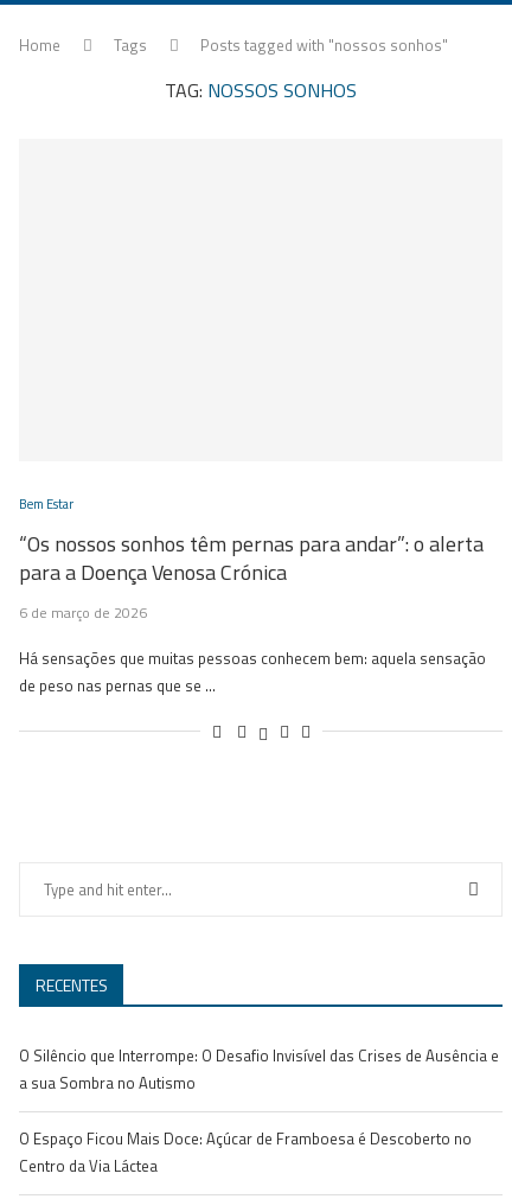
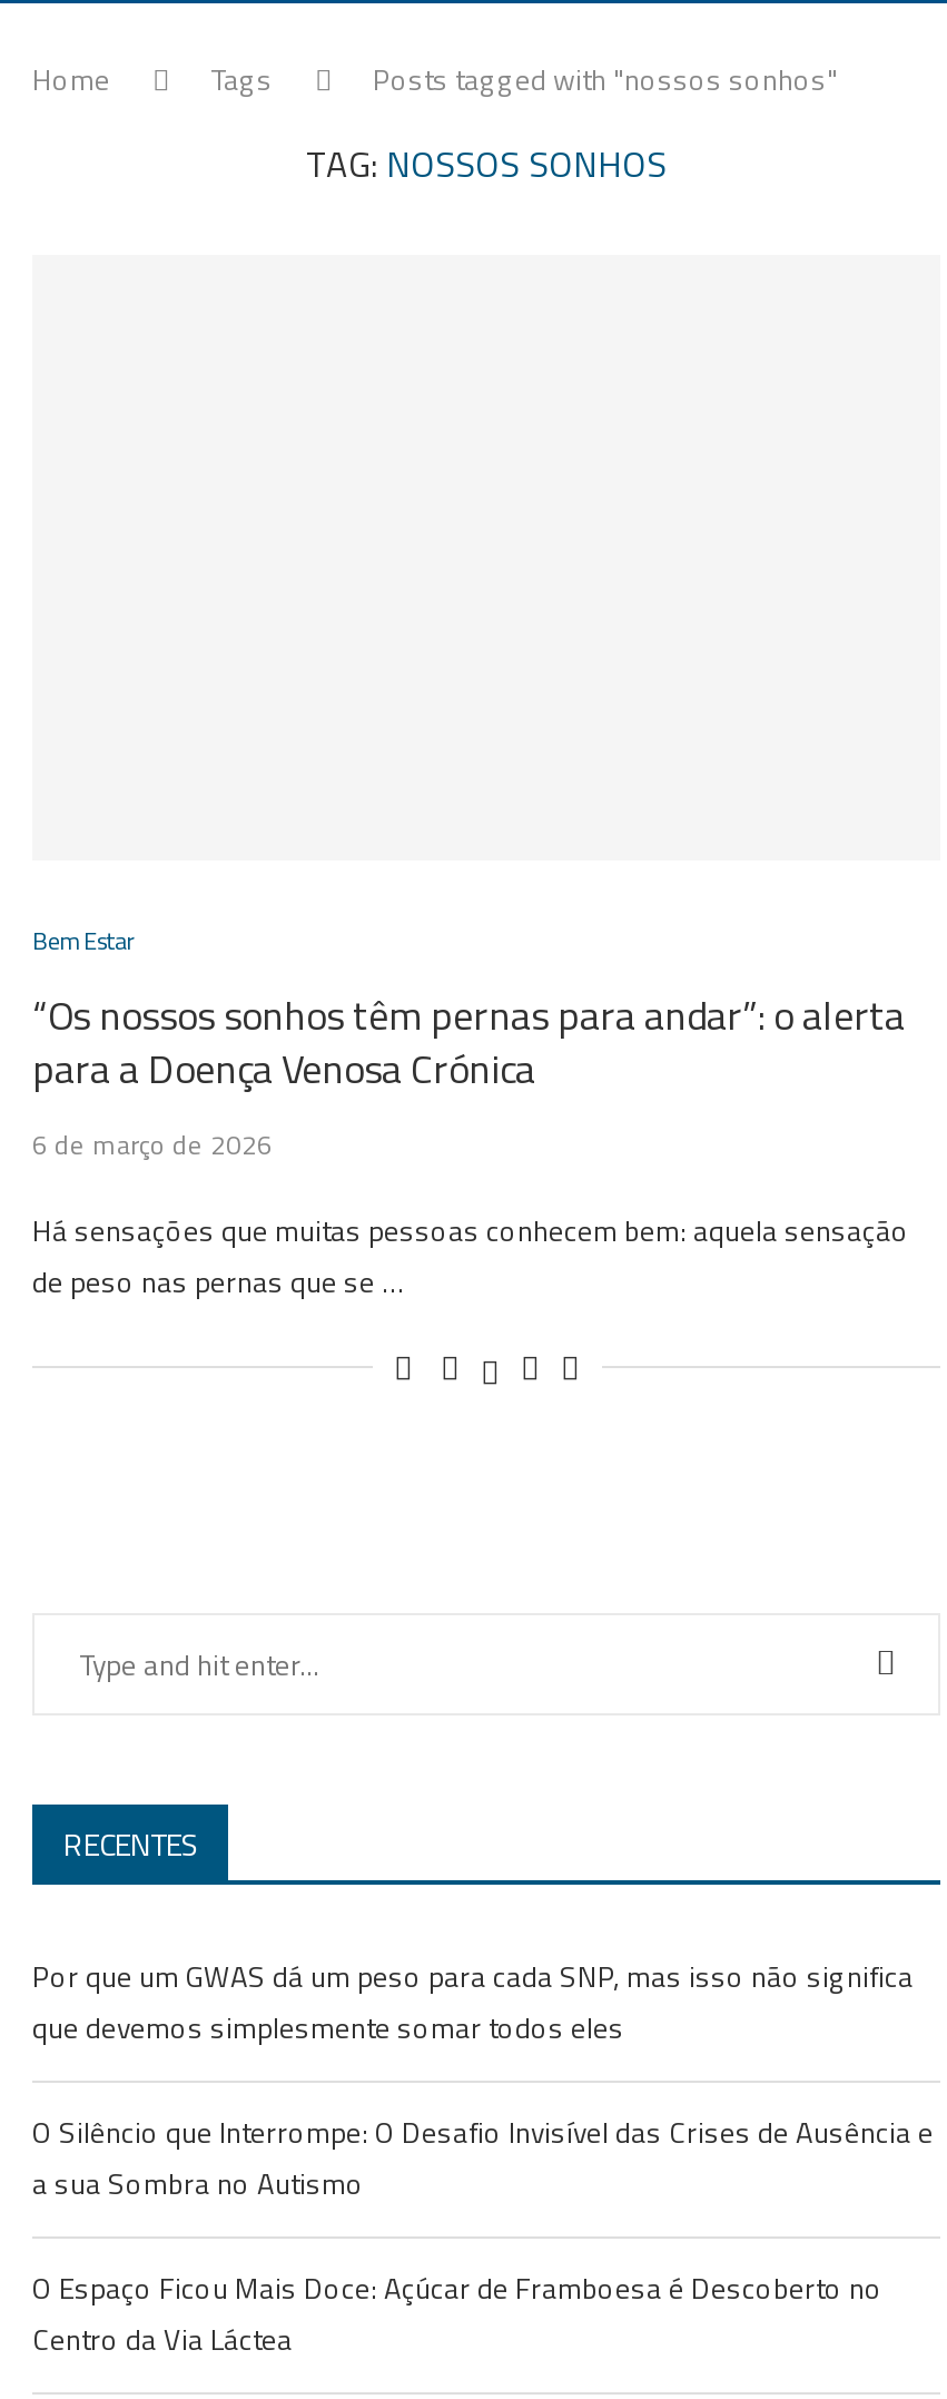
none -> [32,1953,914,2049] Por que um GWAS dá um peso para cada SNP, mas isso não significa | que devemos simplesmente somar todos eles

